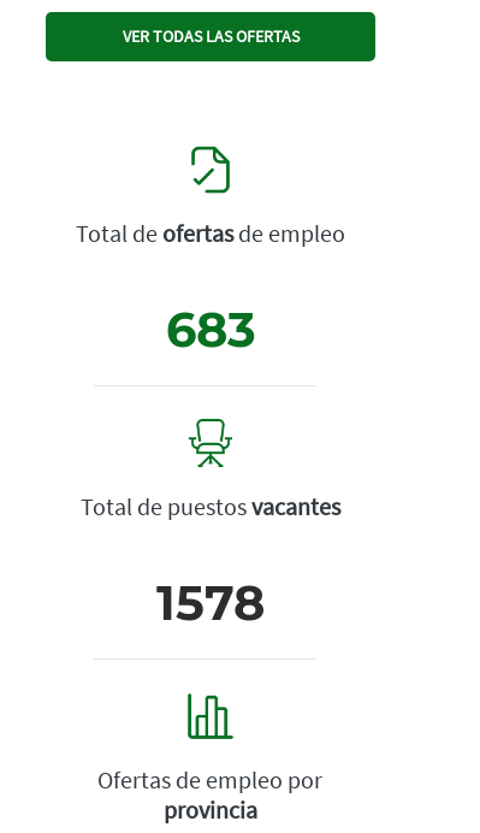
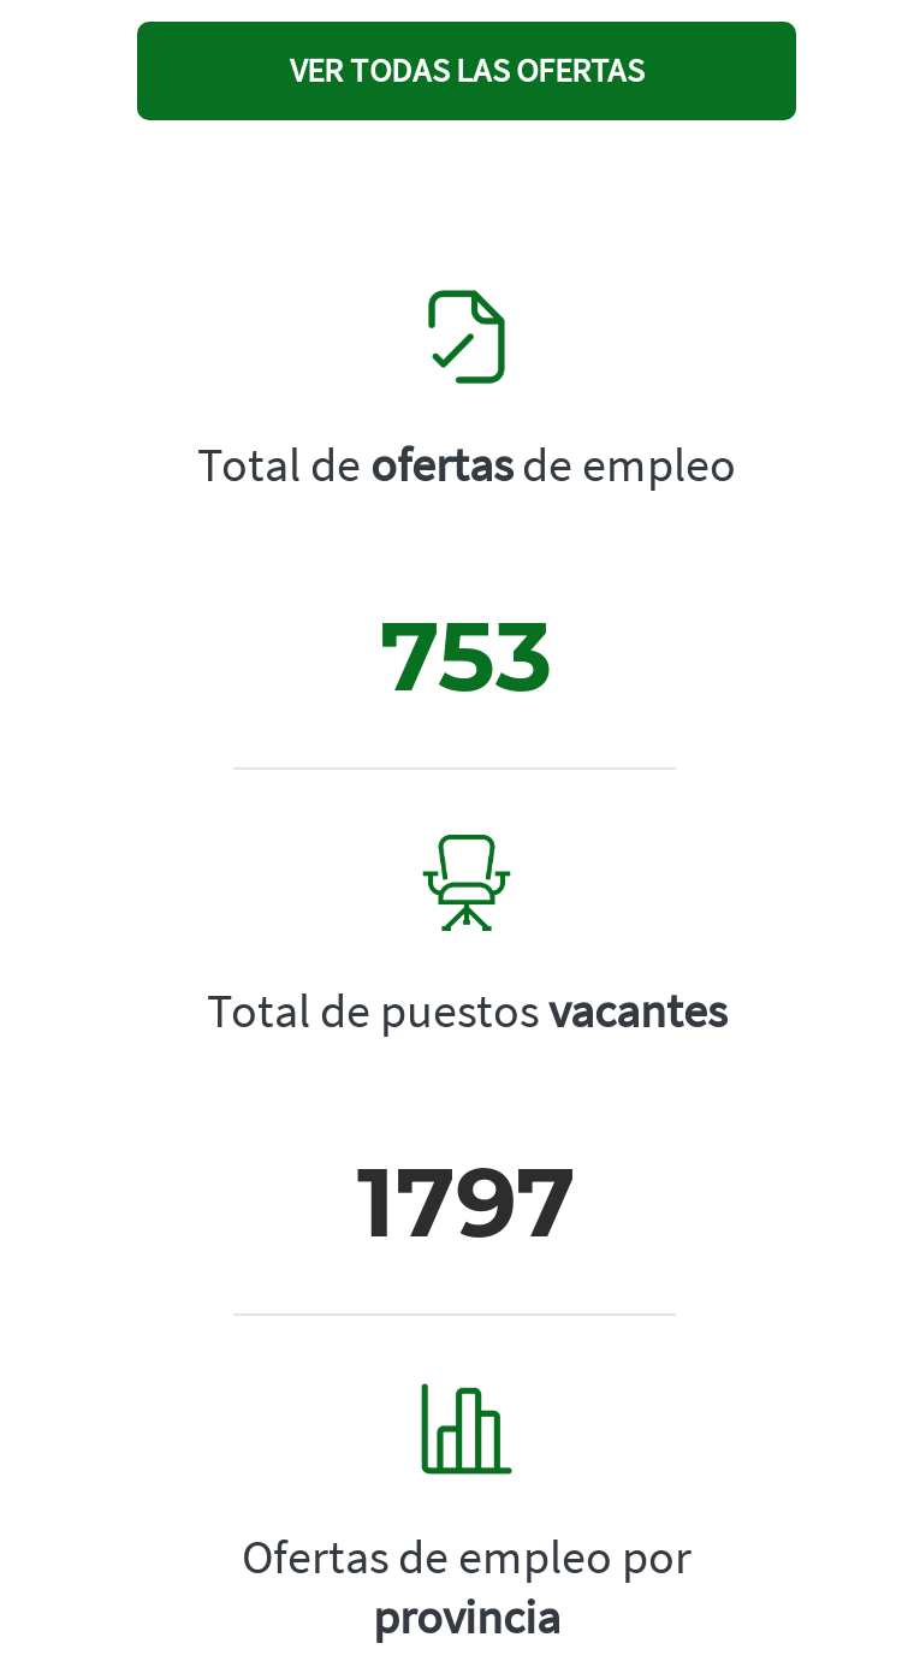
[165,300,256,359] 683 -> [380,597,553,715] 753
[156,573,265,632] 1578 -> [357,1143,576,1261] 1797

